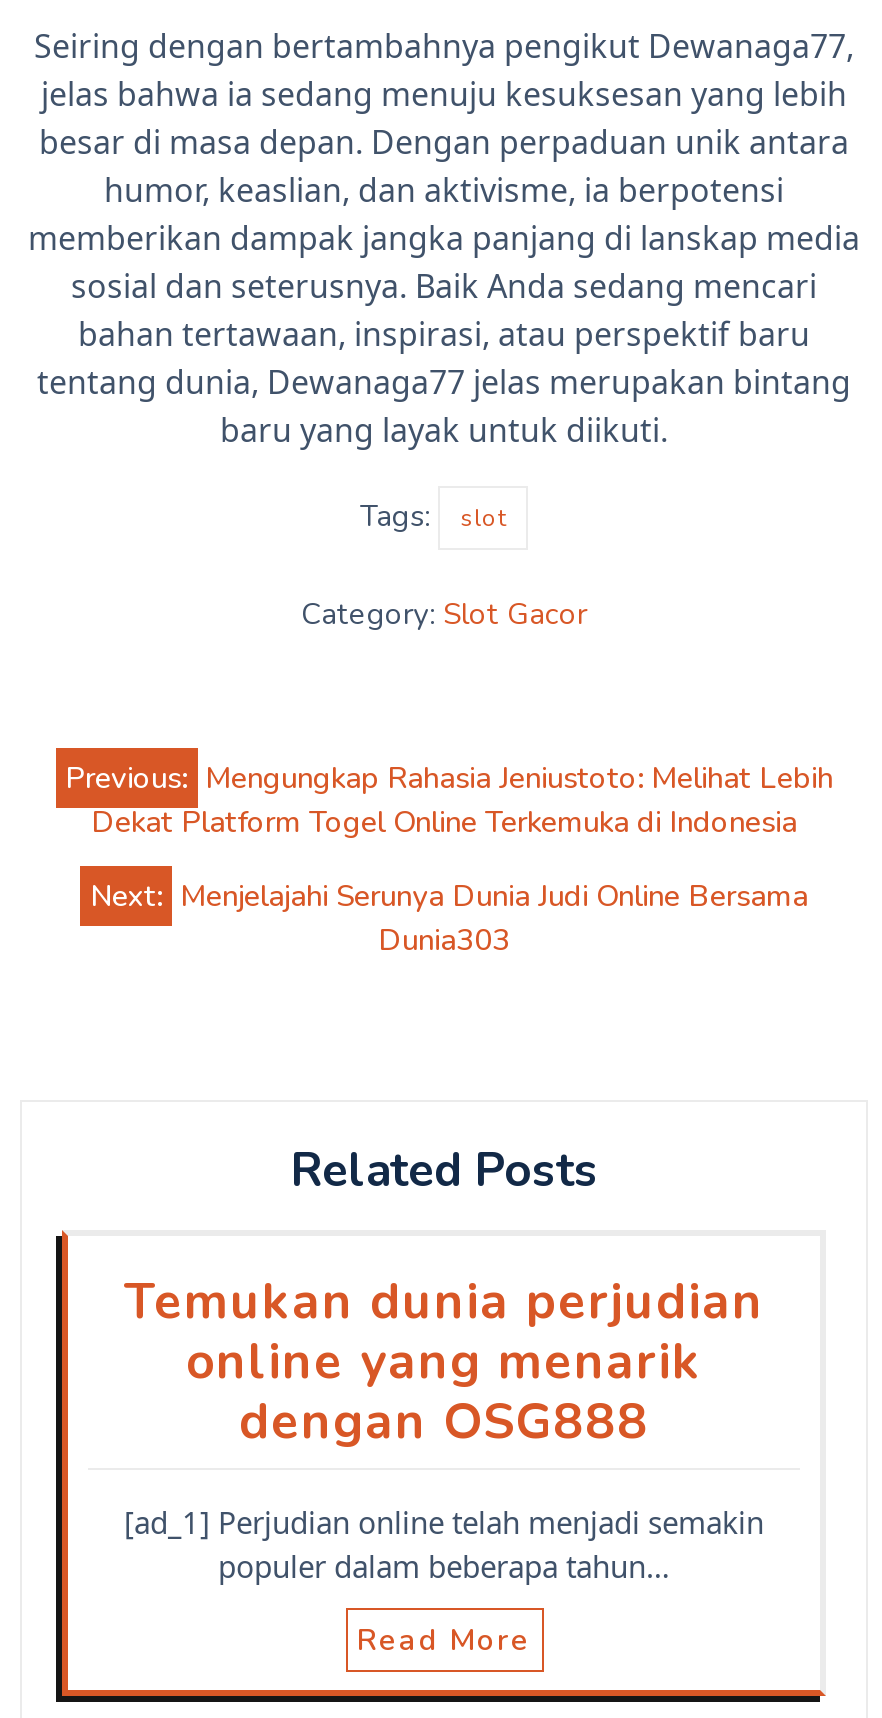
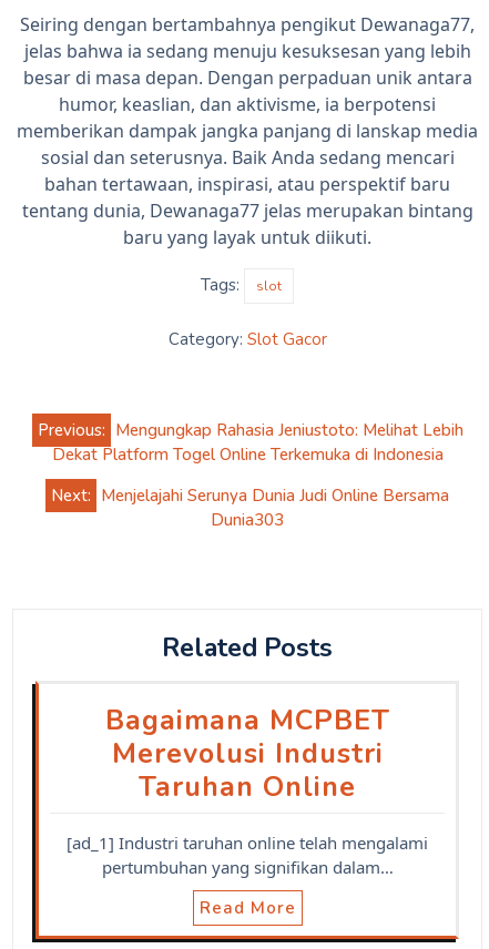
[124,1267,764,1455] Temukan dunia perjudian | online yang menarik | dengan OSG888 -> [105,701,390,806] Bagaimana MCPBET | Merevolusi Industri | Taruhan Online
[124,1501,764,1585] [ad_1] Perjudian online telah menjadi semakin | populer dalam beberapa tahun… -> [67,831,428,878] [ad_1] Industri taruhan online telah mengalami | pertumbuhan yang signifikan dalam…

